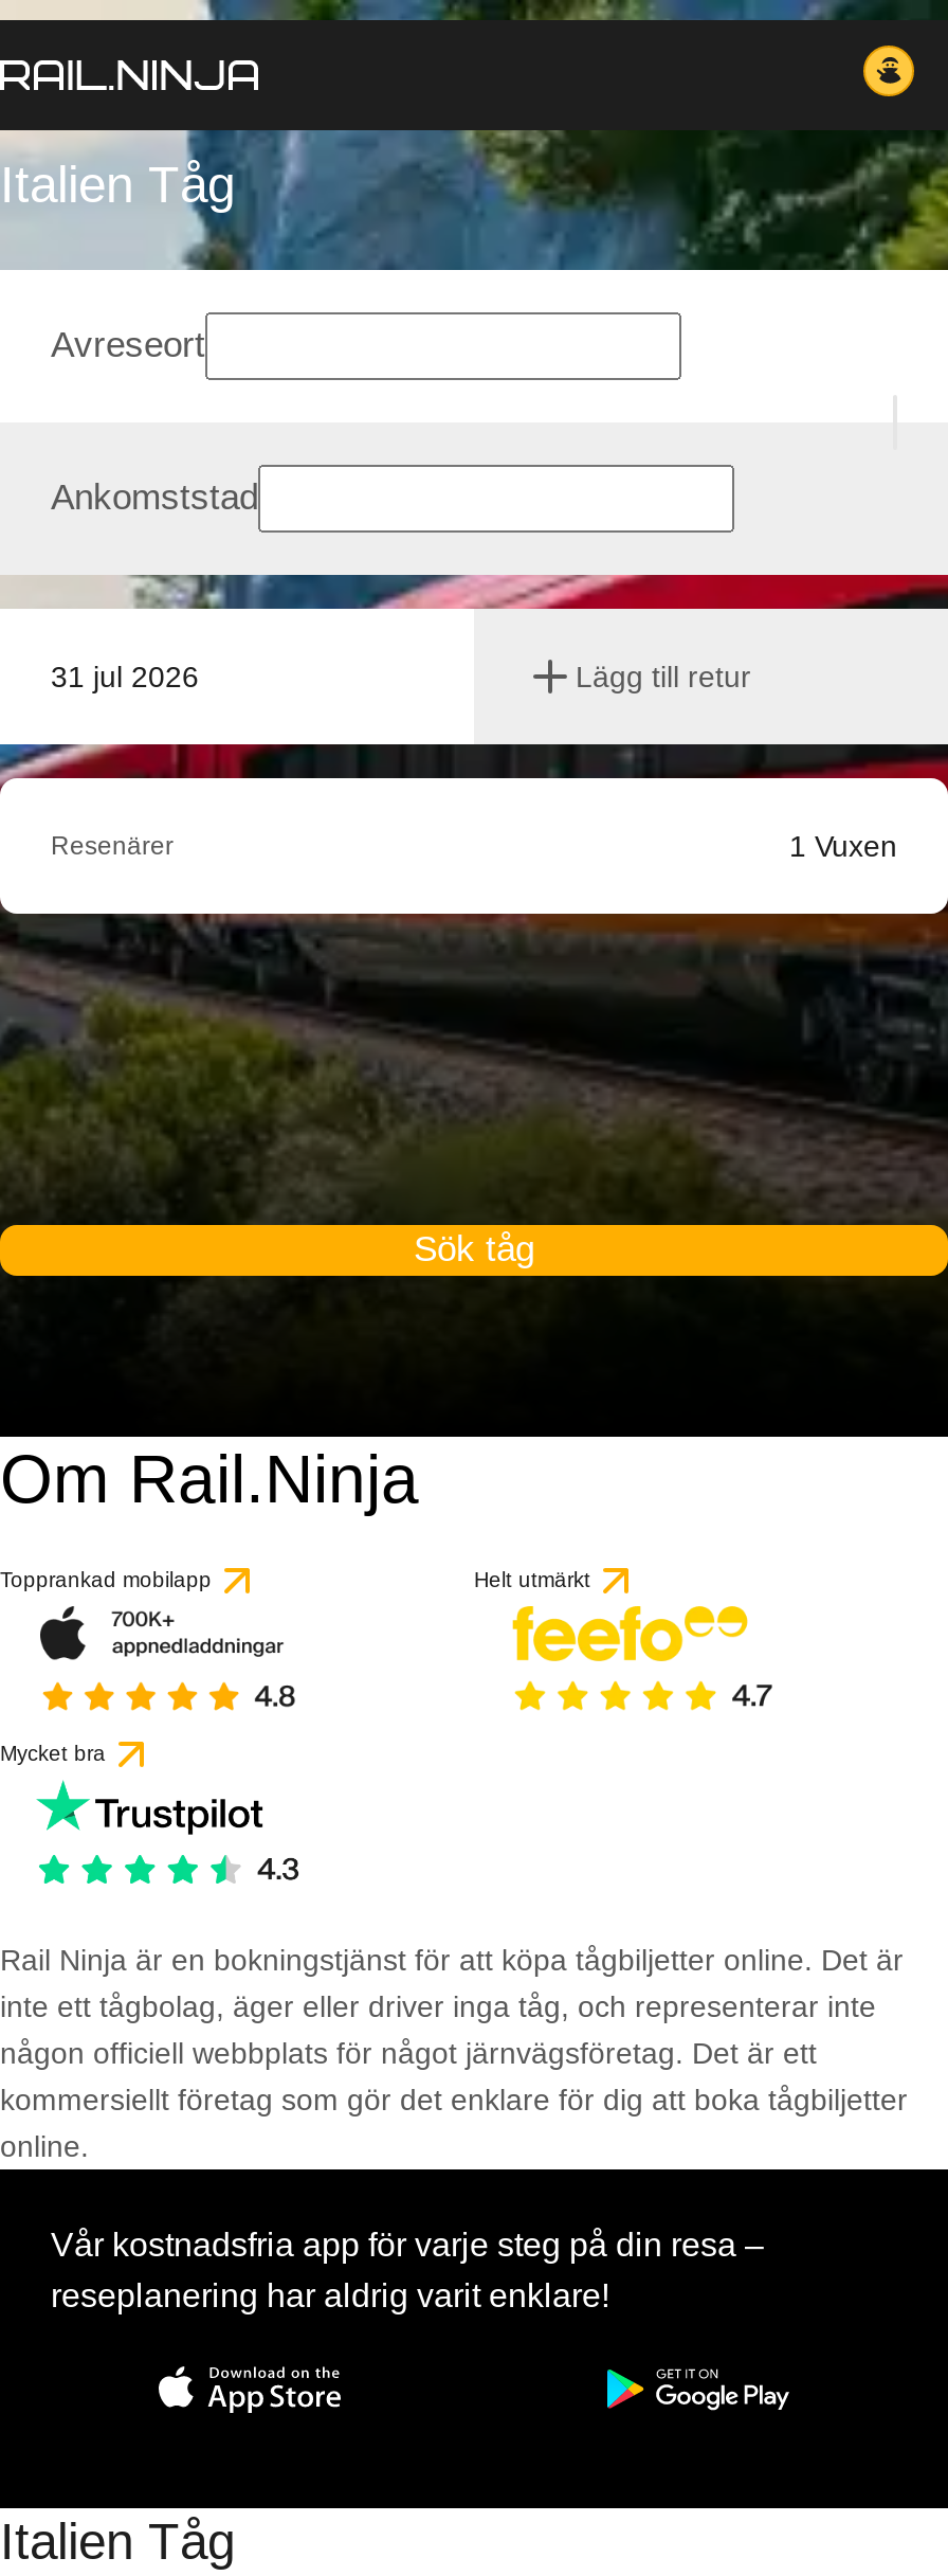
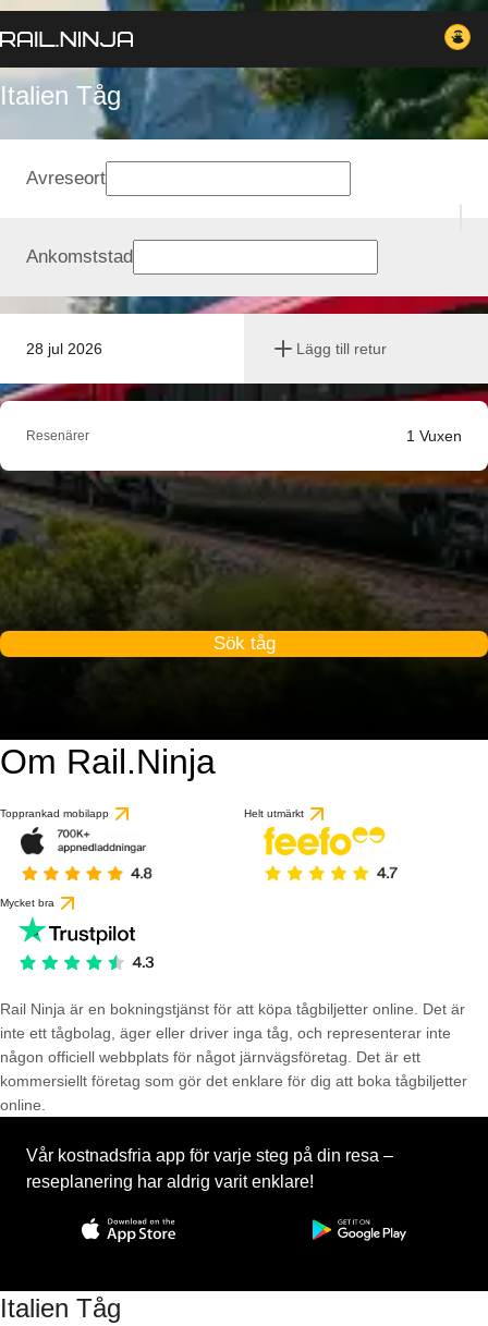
[51,660,199,693] 31 jul 2026 -> [26,340,102,357] 28 jul 2026

